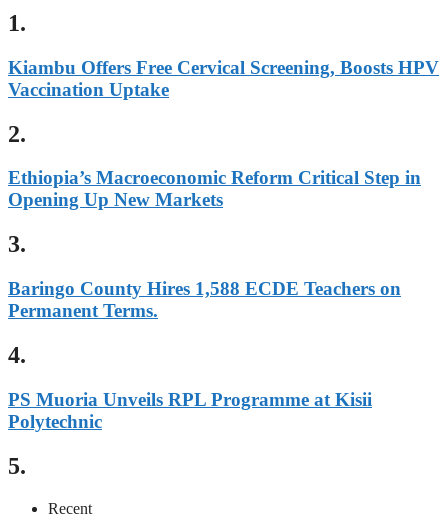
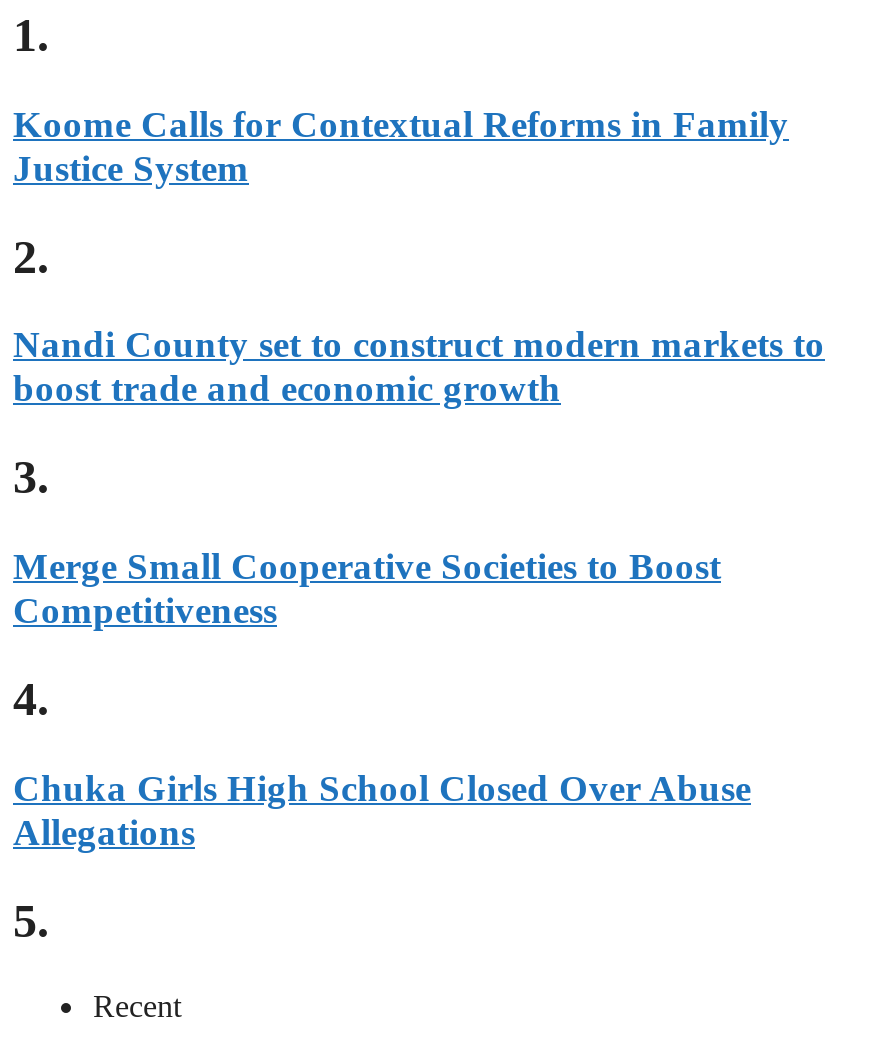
[8,57,439,100] Kiambu Offers Free Cervical Screening, Boosts HPV | Vaccination Uptake -> [13,102,789,188] Koome Calls for Contextual Reforms in Family | Justice System
[8,167,421,210] Ethiopia’s Macroeconomic Reform Critical Step in | Opening Up New Markets -> [13,324,825,410] Nandi County set to construct modern markets to | boost trade and economic growth
[8,278,401,321] Baringo County Hires 1,588 ECDE Teachers on | Permanent Terms. -> [13,545,721,631] Merge Small Cooperative Societies to Boost | Competitiveness
[8,389,372,432] PS Muoria Unveils RPL Programme at Kisii | Polytechnic -> [13,767,751,853] Chuka Girls High School Closed Over Abuse | Allegations

